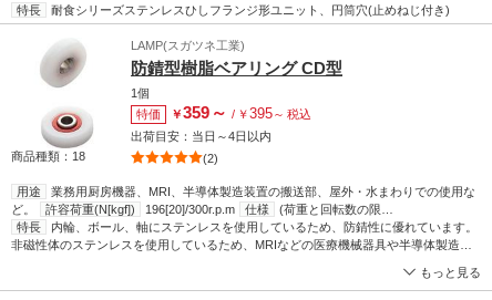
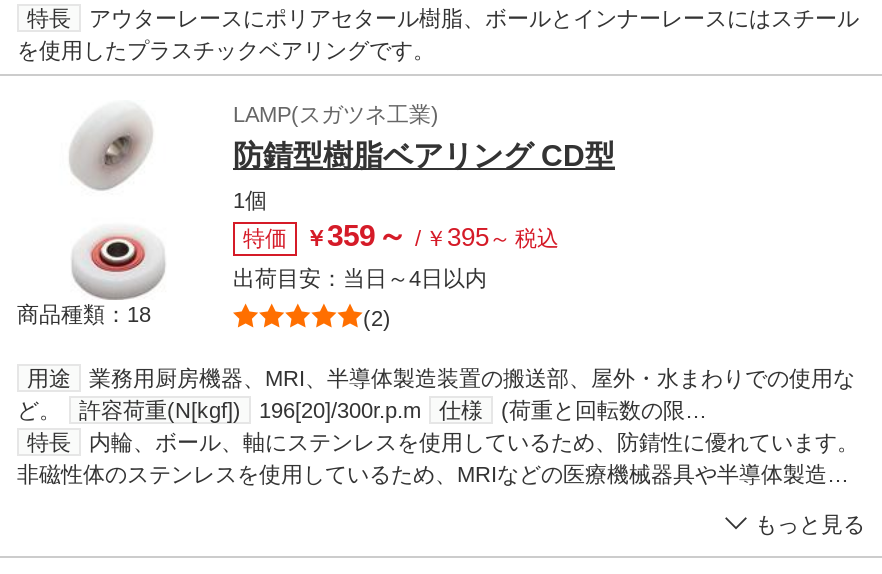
[51,3,450,17] 耐食シリーズステンレスひしフランジ形ユニット、円筒穴(止めねじ付き) -> [17,6,859,62] アウターレースにポリアセタール樹脂、ボールとインナーレースにはスチール | を使用したプラスチックベアリングです。

